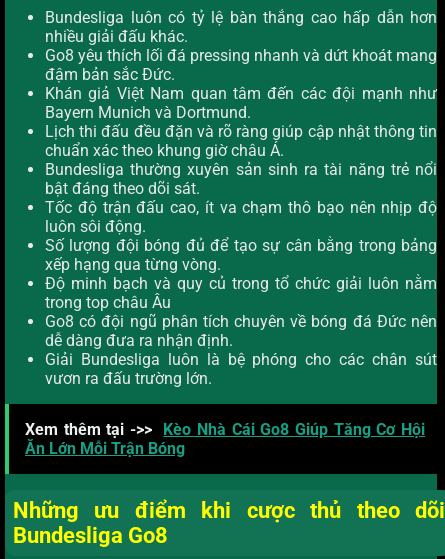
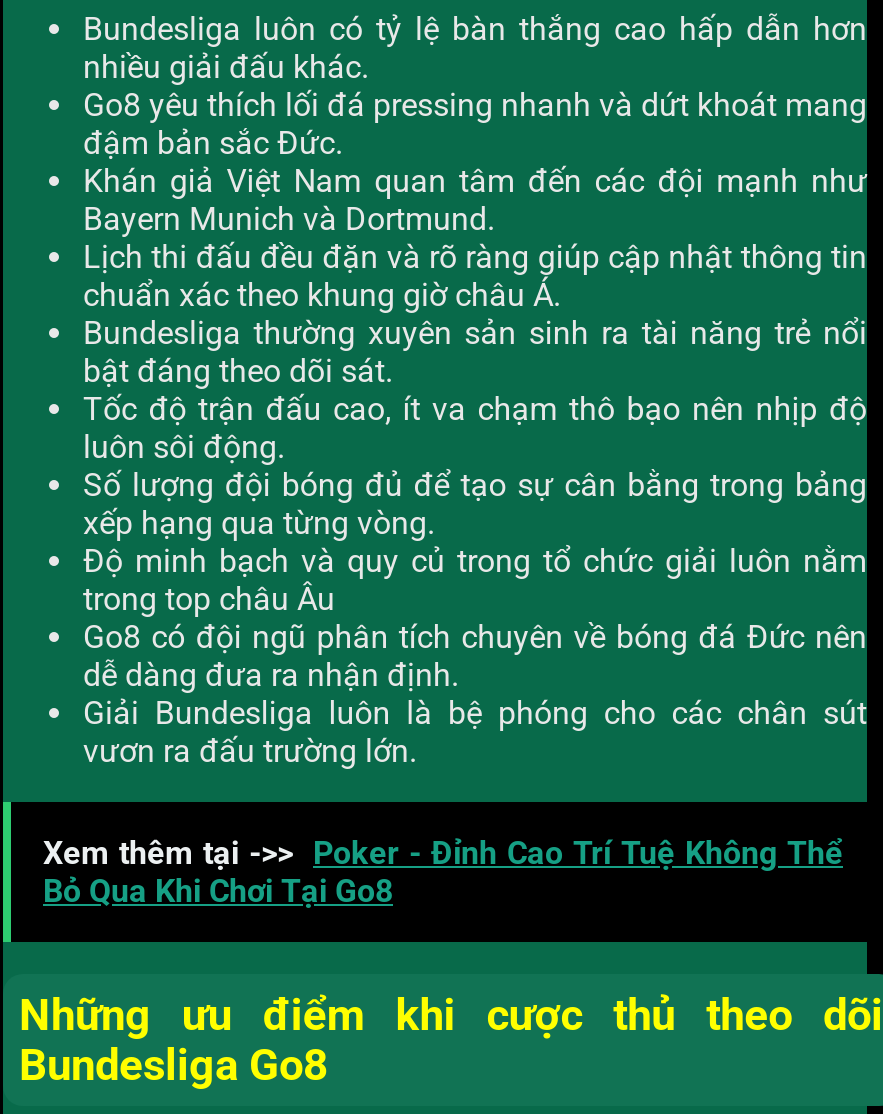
[25,420,425,458] Xem thêm tại ->> Kèo Nhà Cái Go8 Giúp Tăng Cơ Hội | Ăn Lớn Mỗi Trận Bóng -> [43,835,843,911] Xem thêm tại ->> Poker - Đỉnh Cao Trí Tuệ Không Thể | Bỏ Qua Khi Chơi Tại Go8

